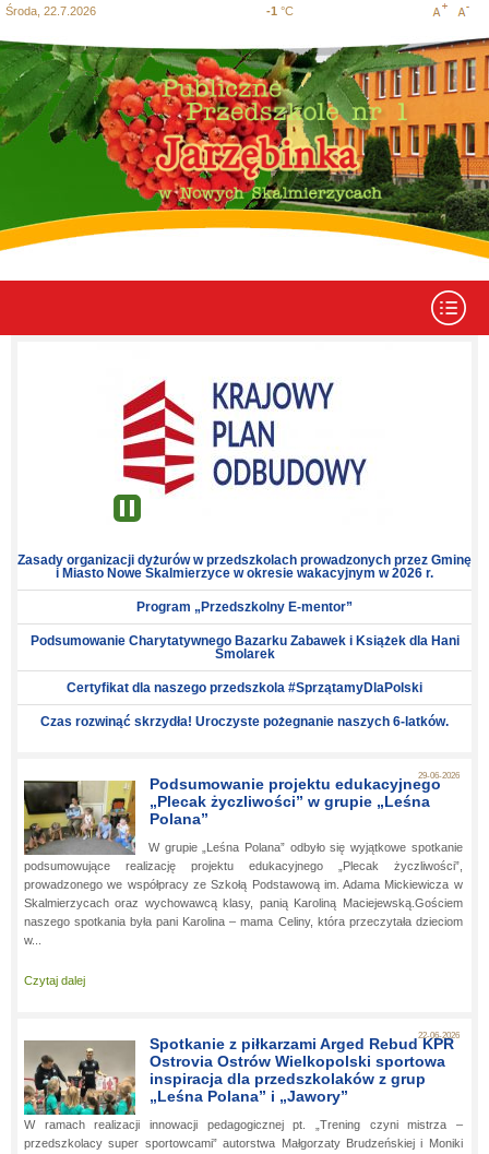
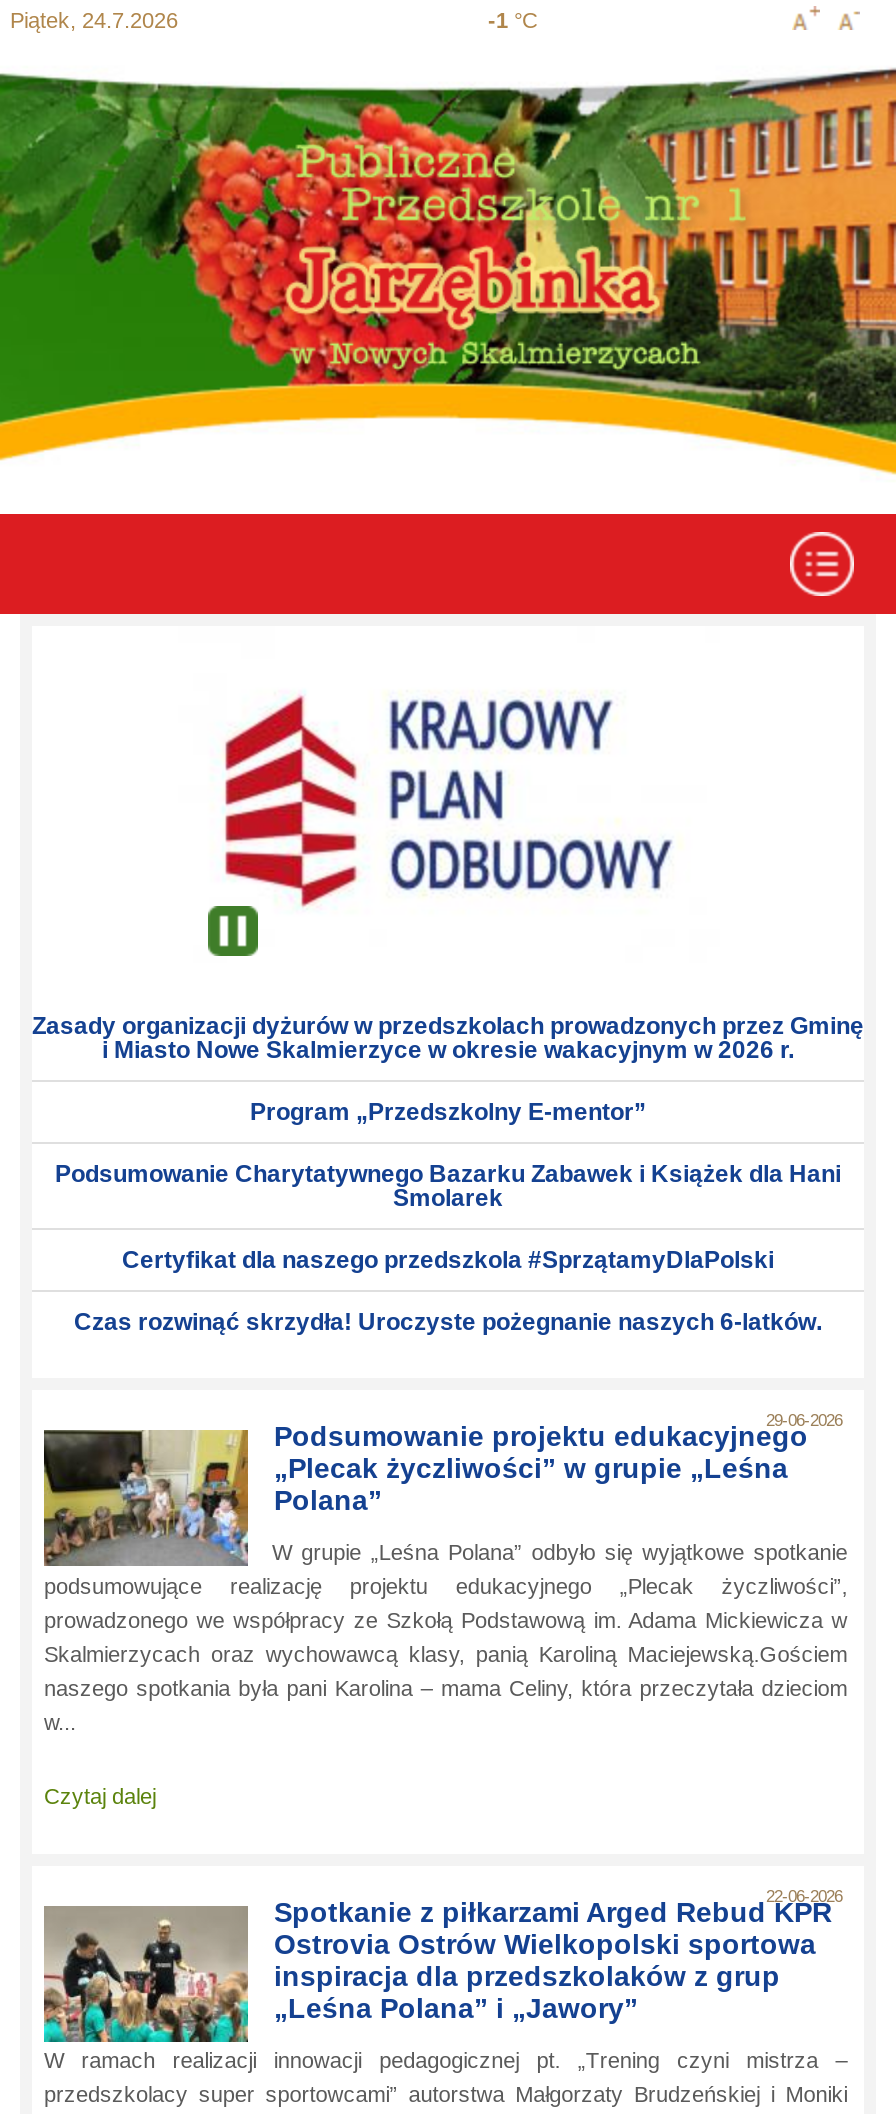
[5,4,96,17] Środa, 22.7.2026 -> [10,8,178,32] Piątek, 24.7.2026

